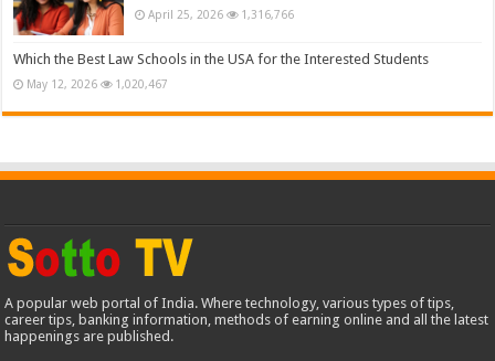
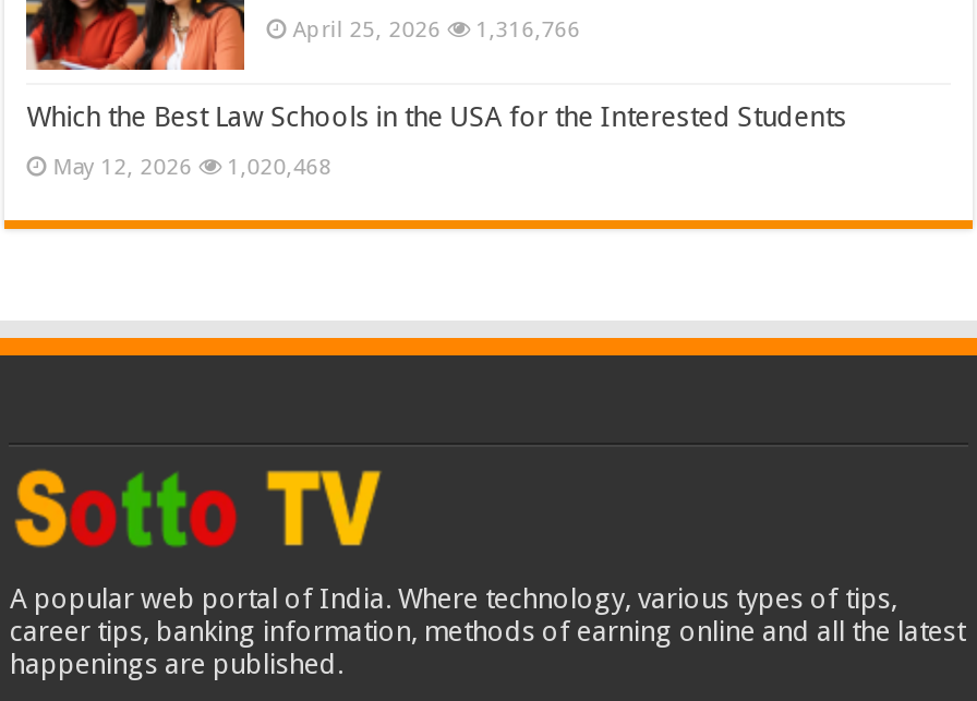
[27,77,168,90] May 12, 2026 1,020,467 -> [53,152,332,178] May 12, 2026 1,020,468

